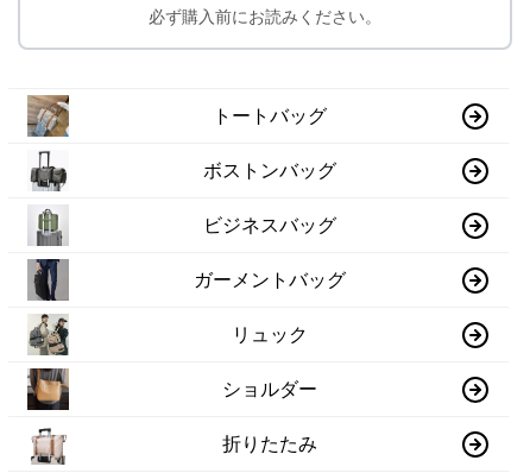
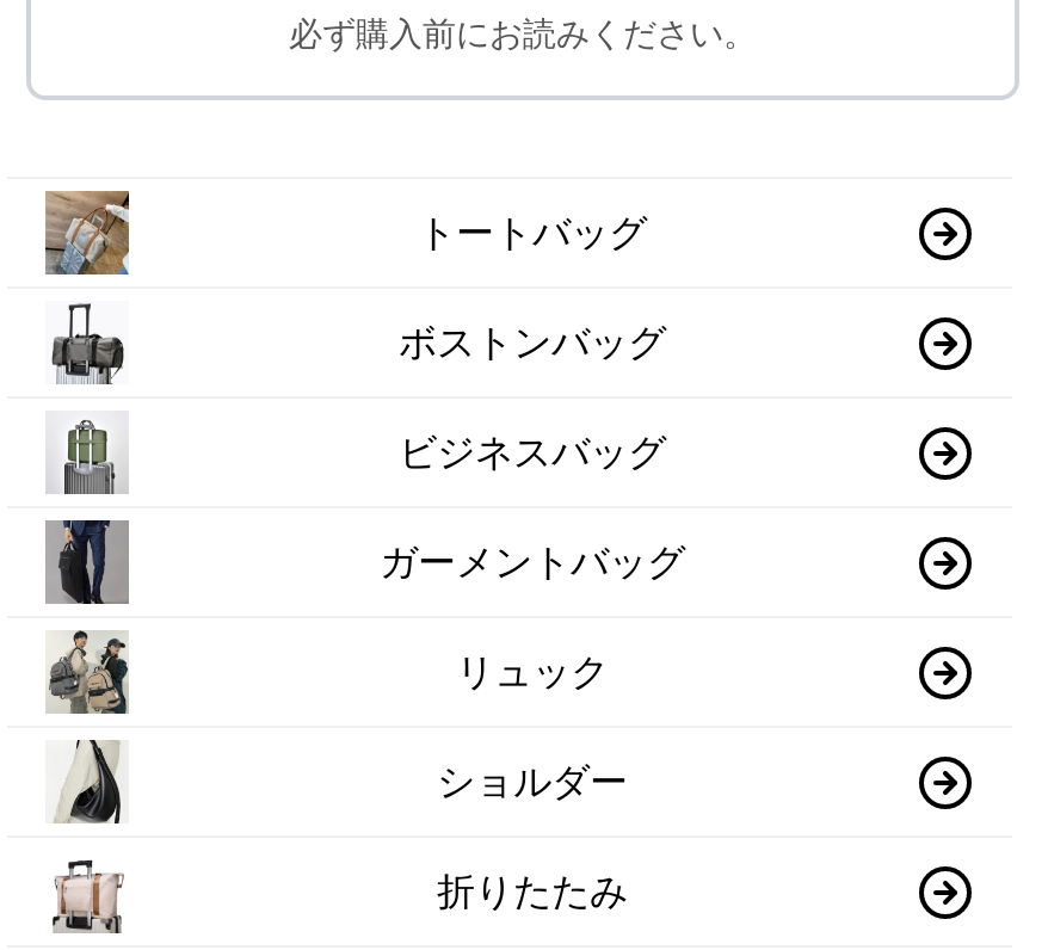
[26,367,70,411] [image] -> [45,740,129,826] [image]

